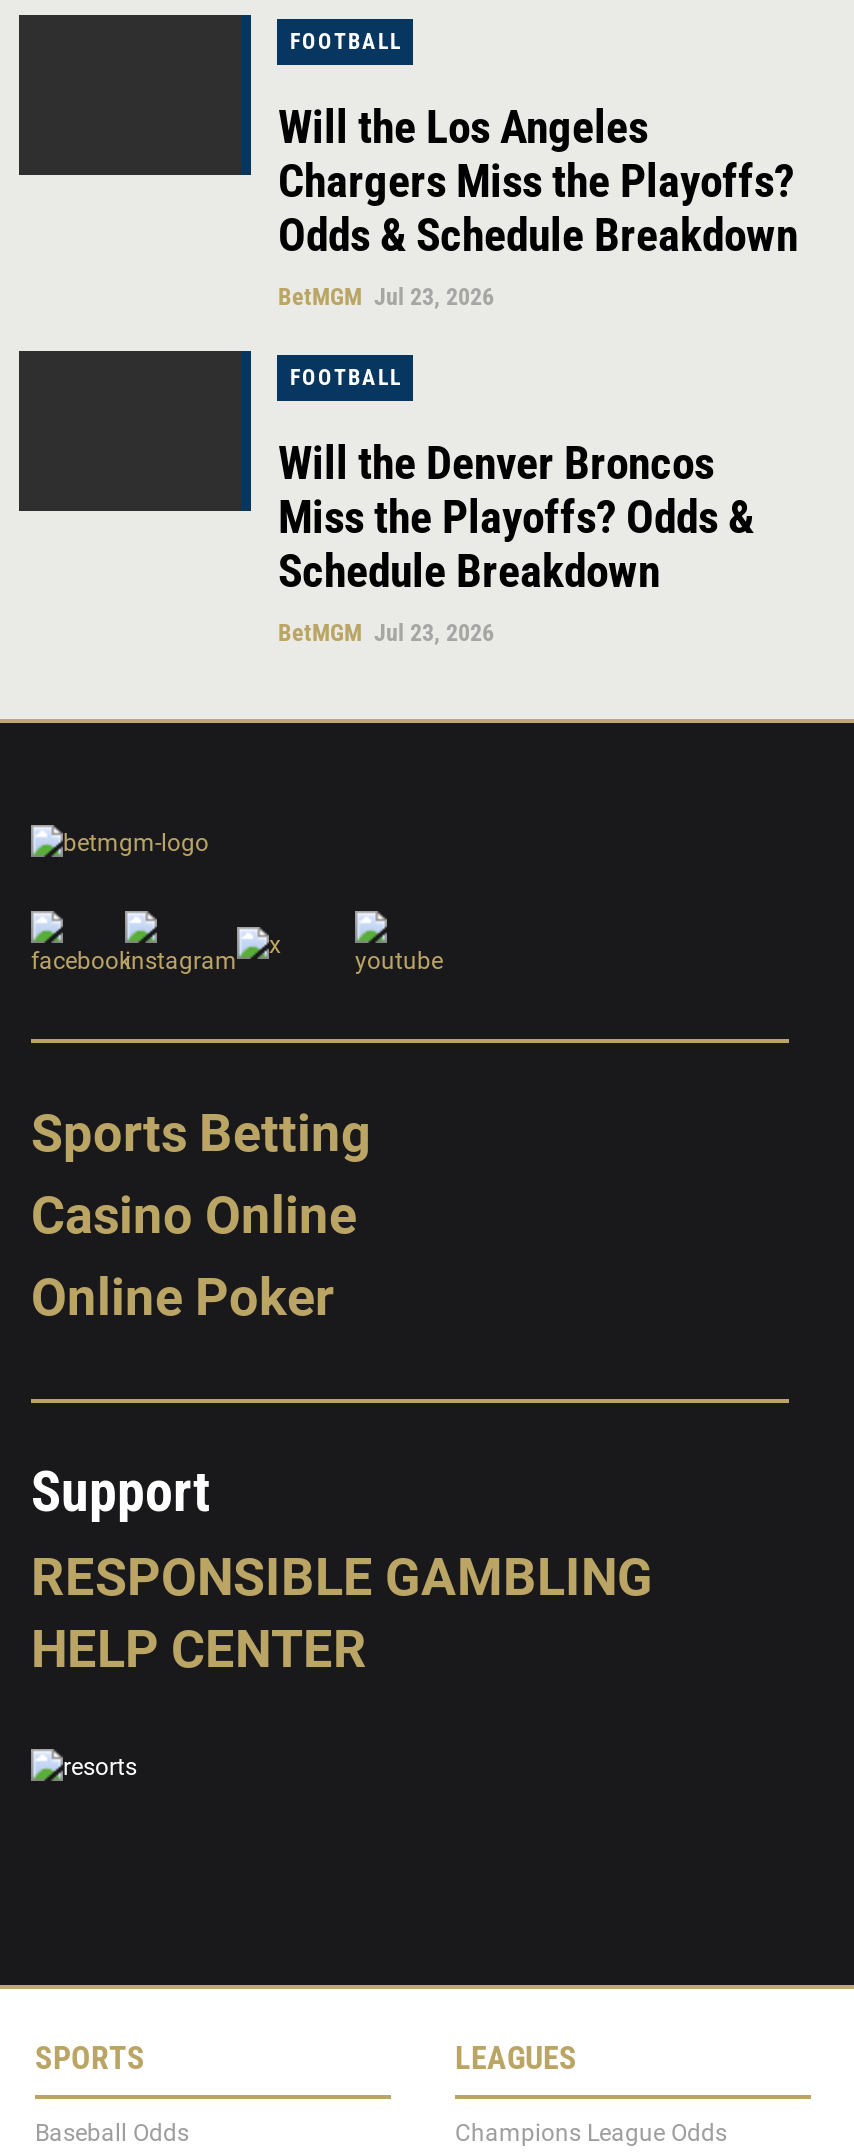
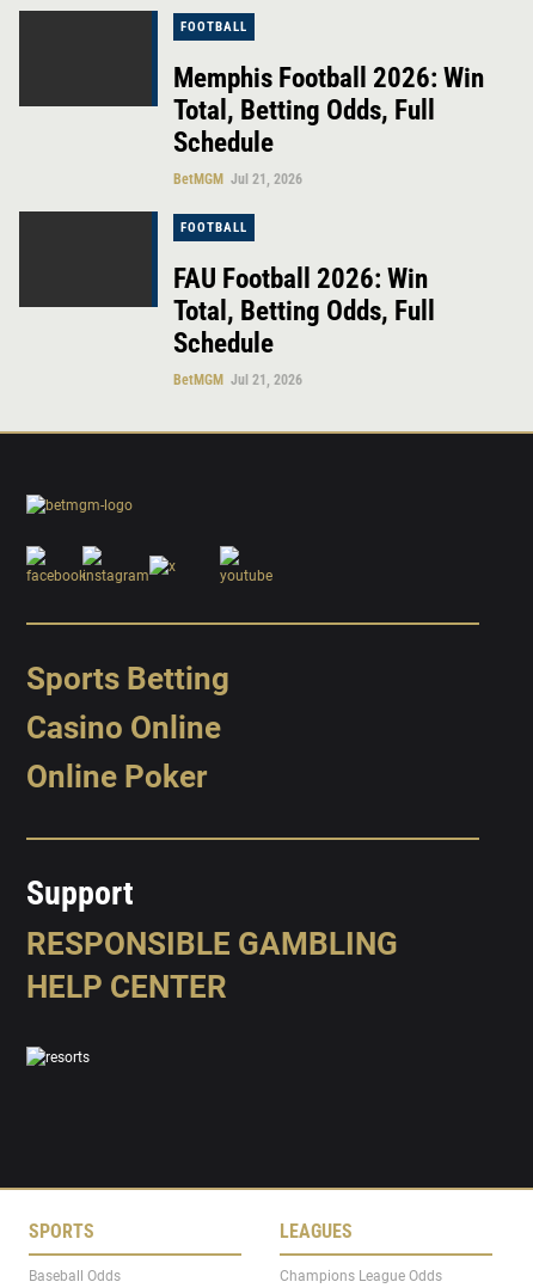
[278,101,798,311] Will the Los Angeles | Chargers Miss the Playoffs? | Odds & Schedule Breakdown | BetMGM Jul 23, 2026 -> [174,62,485,188] Memphis Football 2026: Win | Total, Betting Odds, Full | Schedule | BetMGM Jul 21, 2026
[278,437,754,647] Will the Denver Broncos | Miss the Playoffs? Odds & | Schedule Breakdown | BetMGM Jul 23, 2026 -> [174,263,436,388] FAU Football 2026: Win | Total, Betting Odds, Full | Schedule | BetMGM Jul 21, 2026

